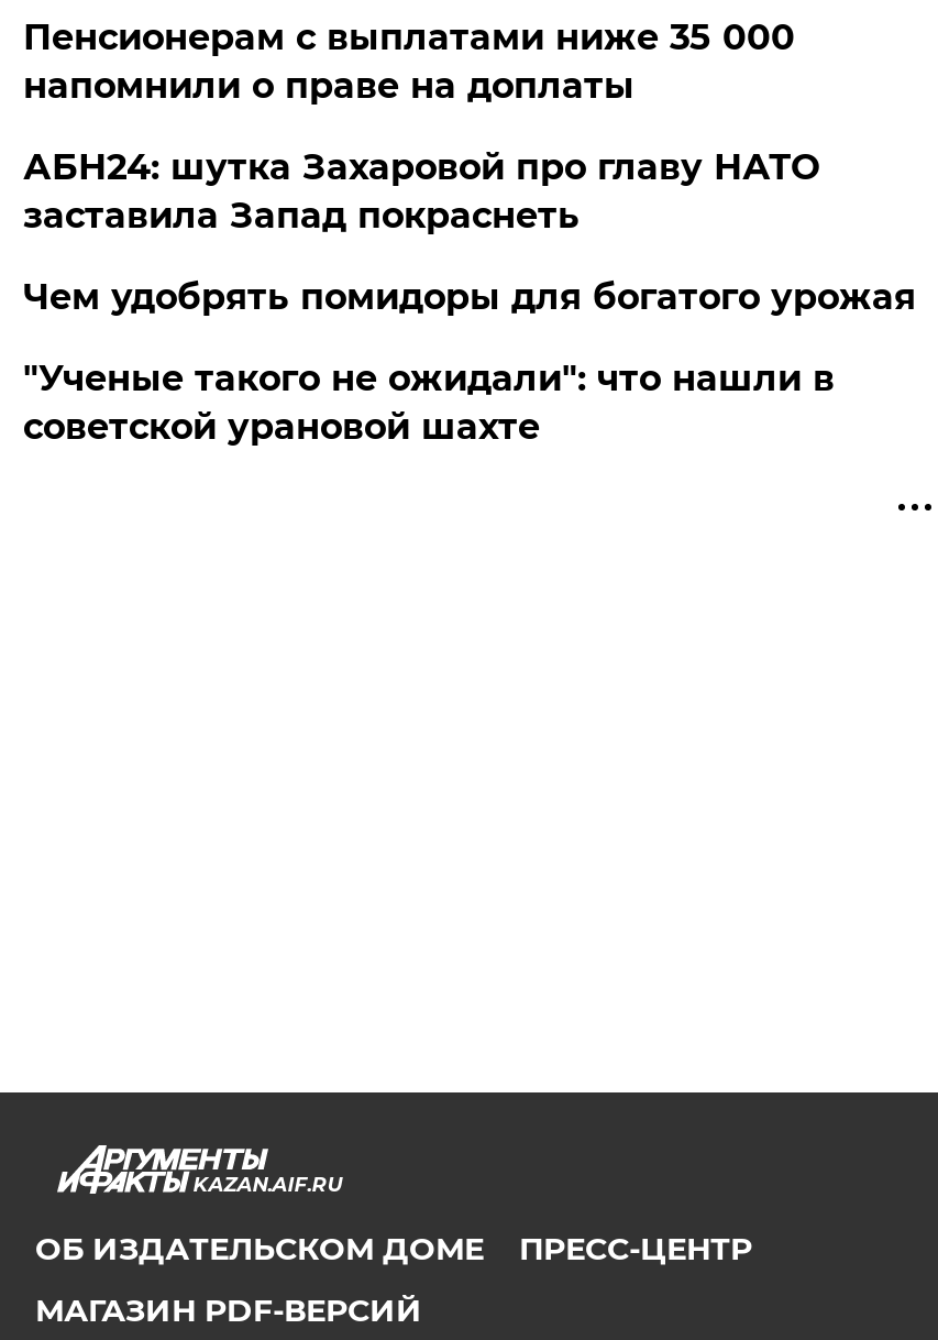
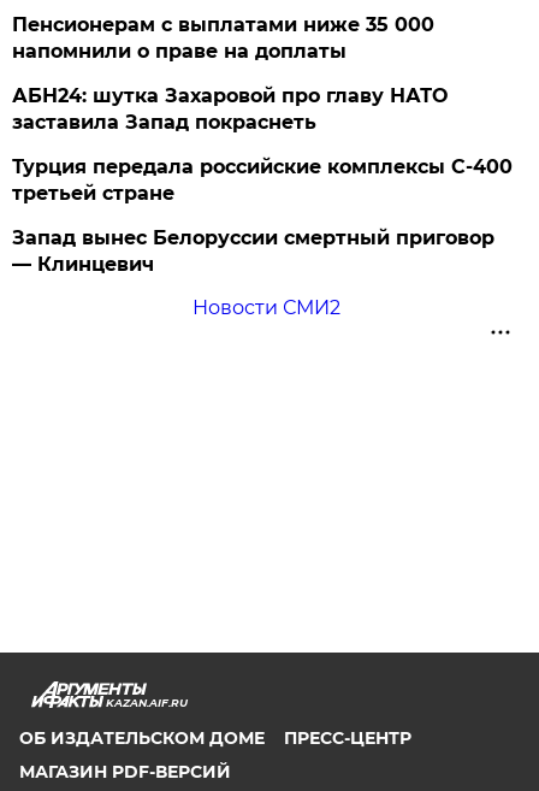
[23,276,916,448] Чем удобрять помидоры для богатого урожая | "Ученые такого не ожидали": что нашли в | советской урановой шахте -> [13,155,513,319] Турция передала российские комплексы С-400 | третьей стране | Запад вынес Белоруссии смертный приговор | — Клинцевич | Новости СМИ2

